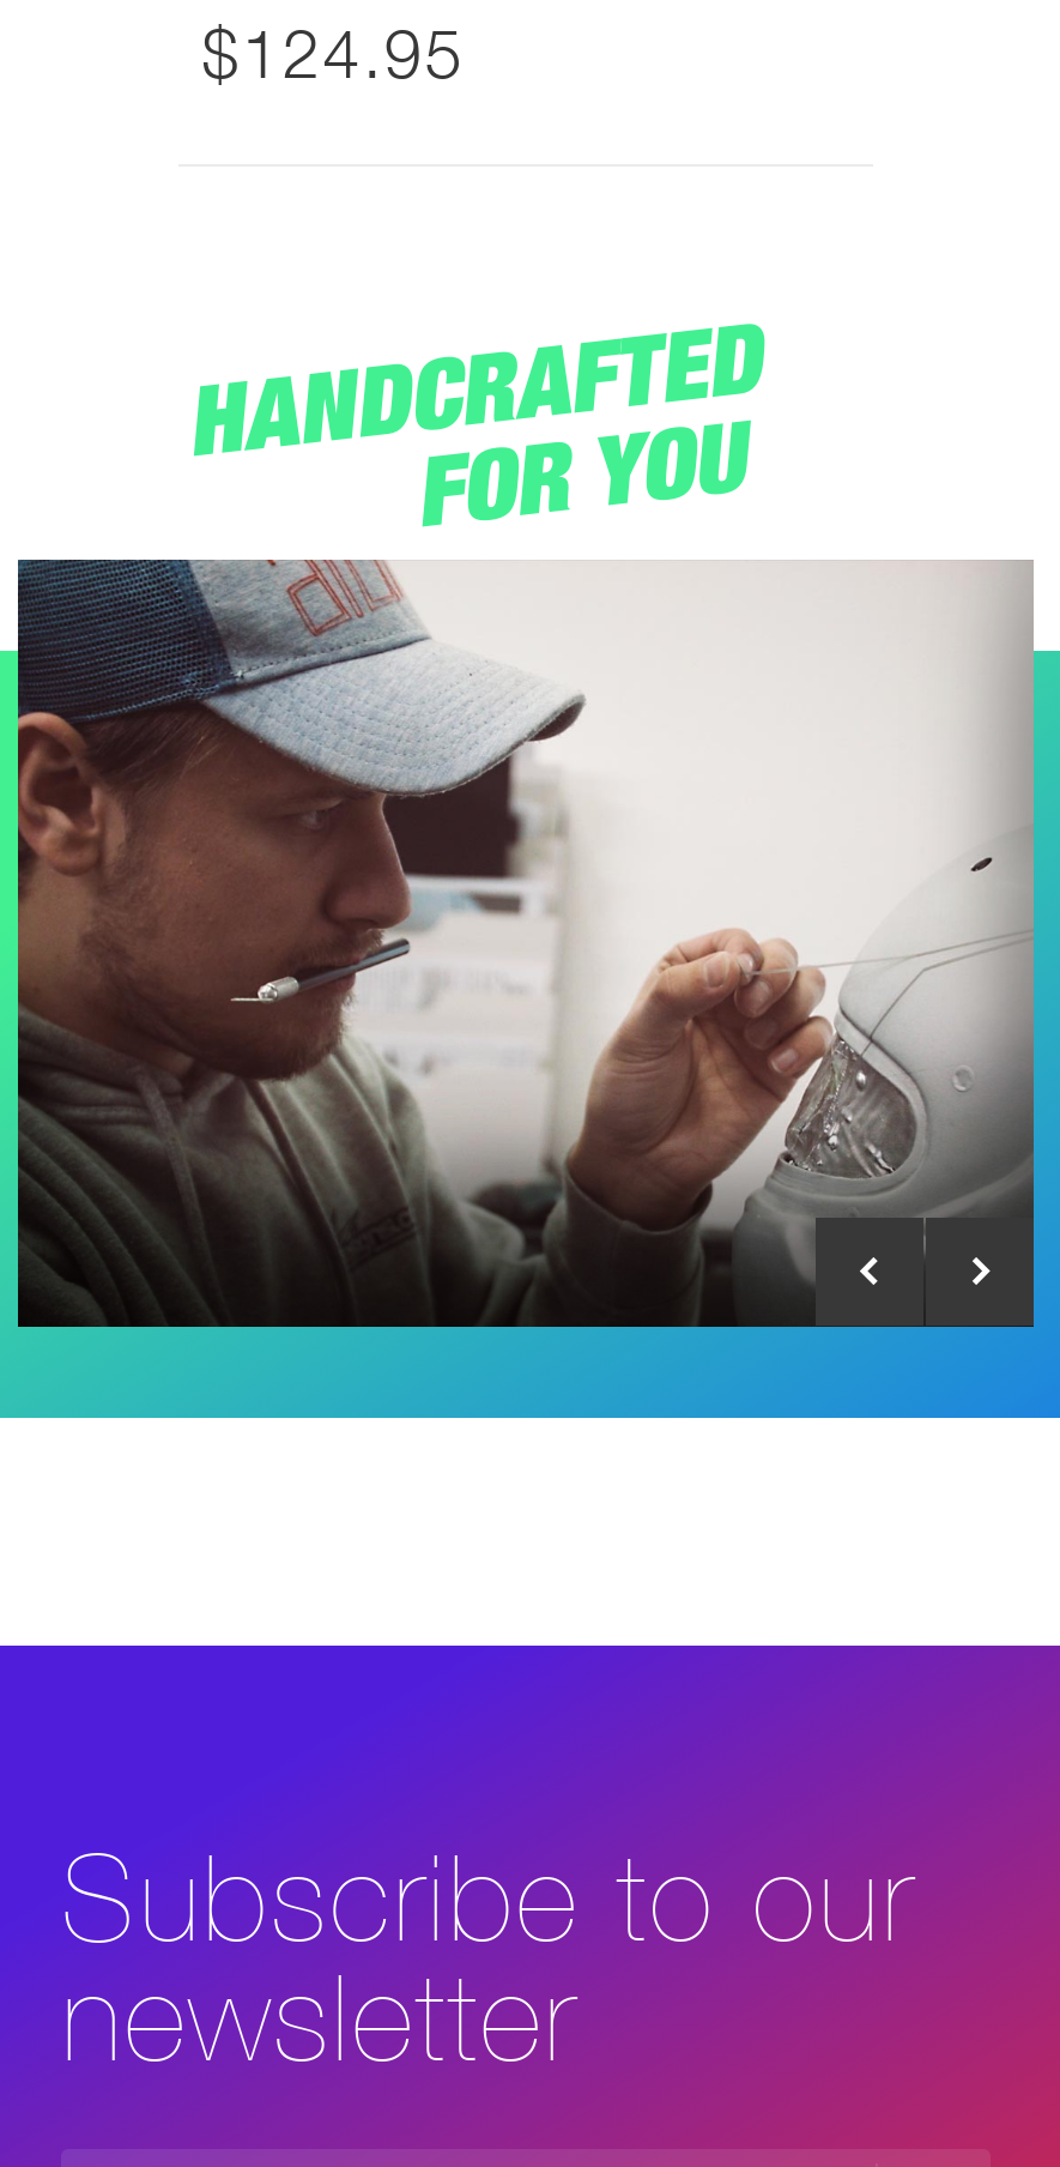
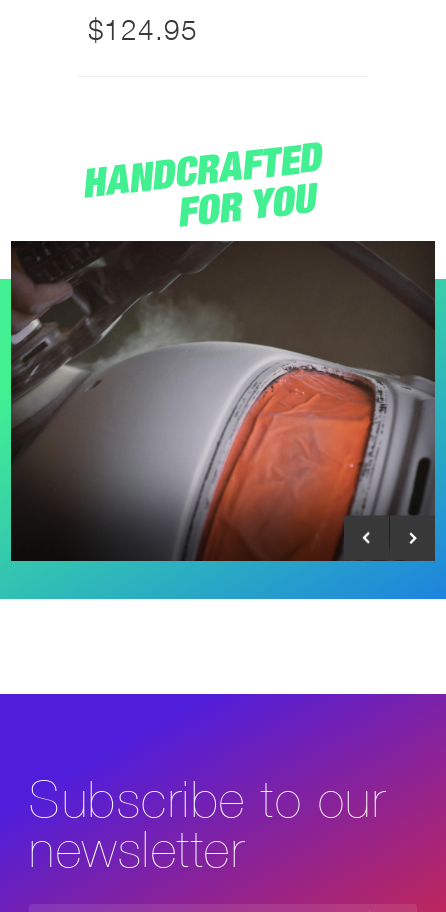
[16,557,1036,1327] [image] -> [10,240,436,561] [image]

